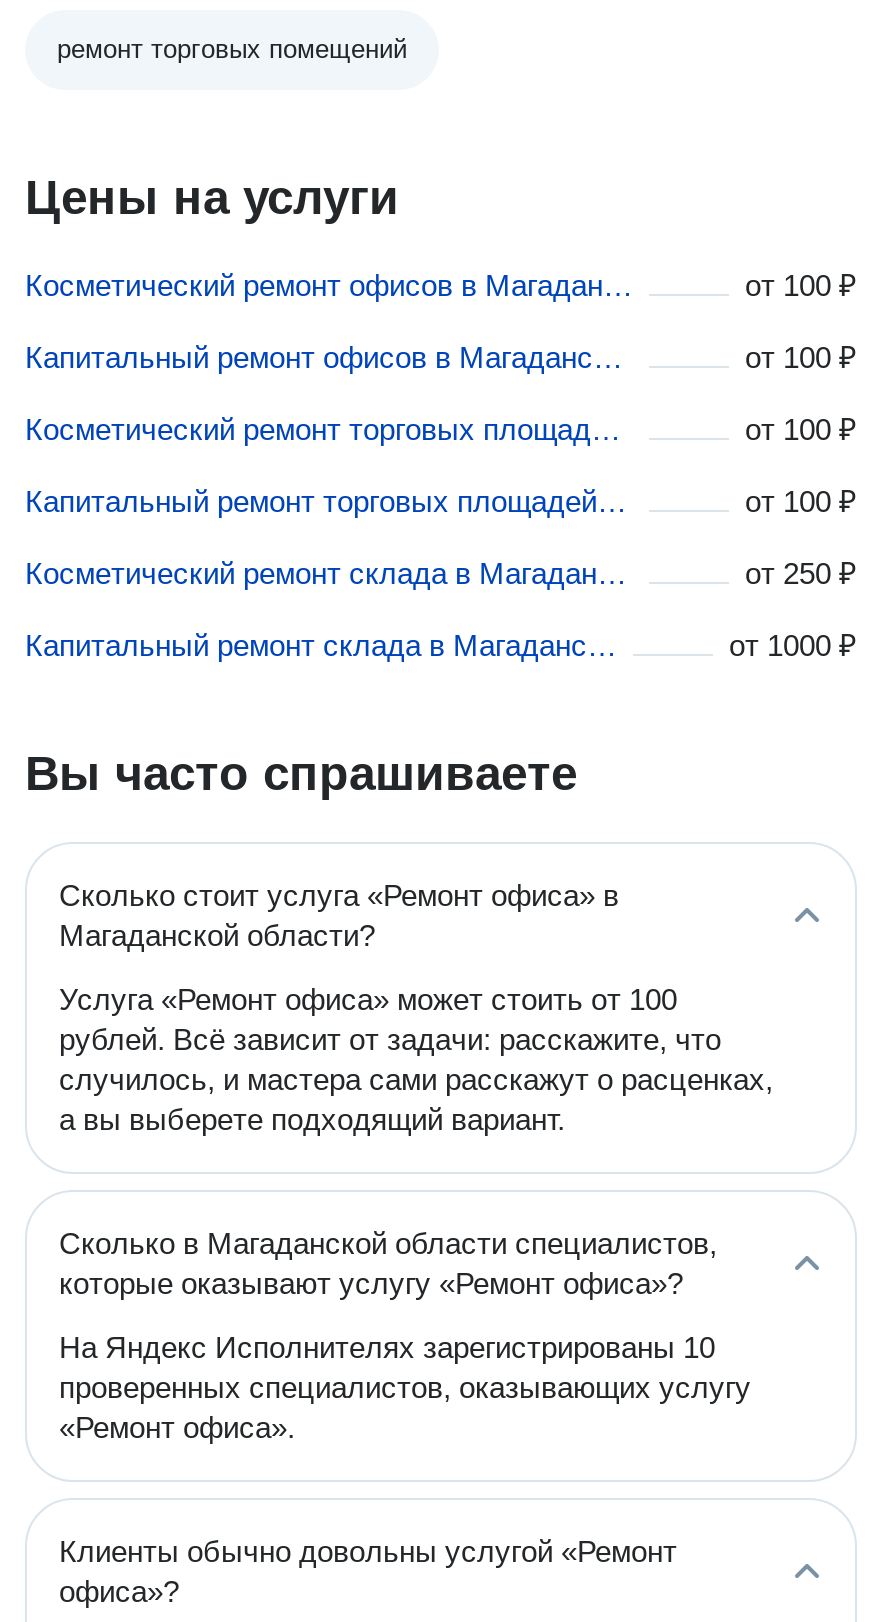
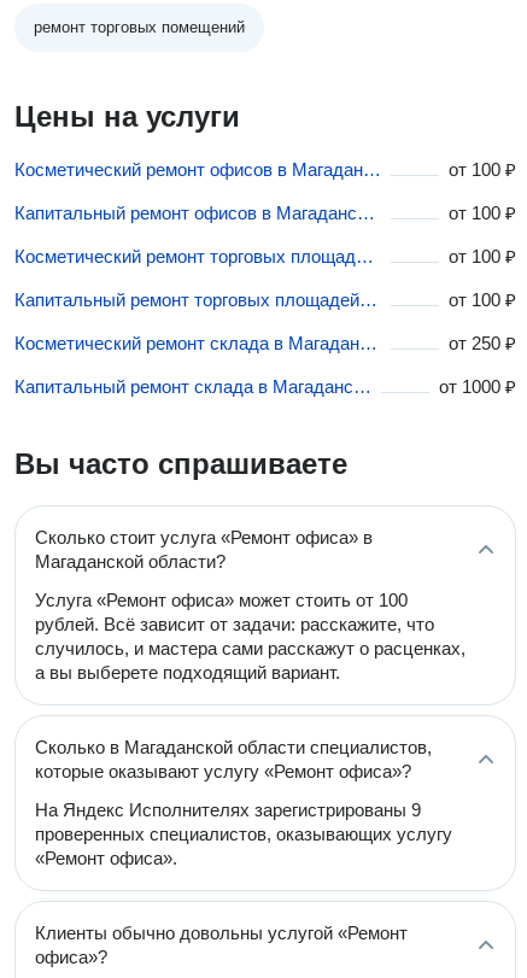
[59,1330,715,1364] На Яндекс Исполнителях зарегистрированы 10 -> [35,800,421,820] На Яндекс Исполнителях зарегистрированы 9

